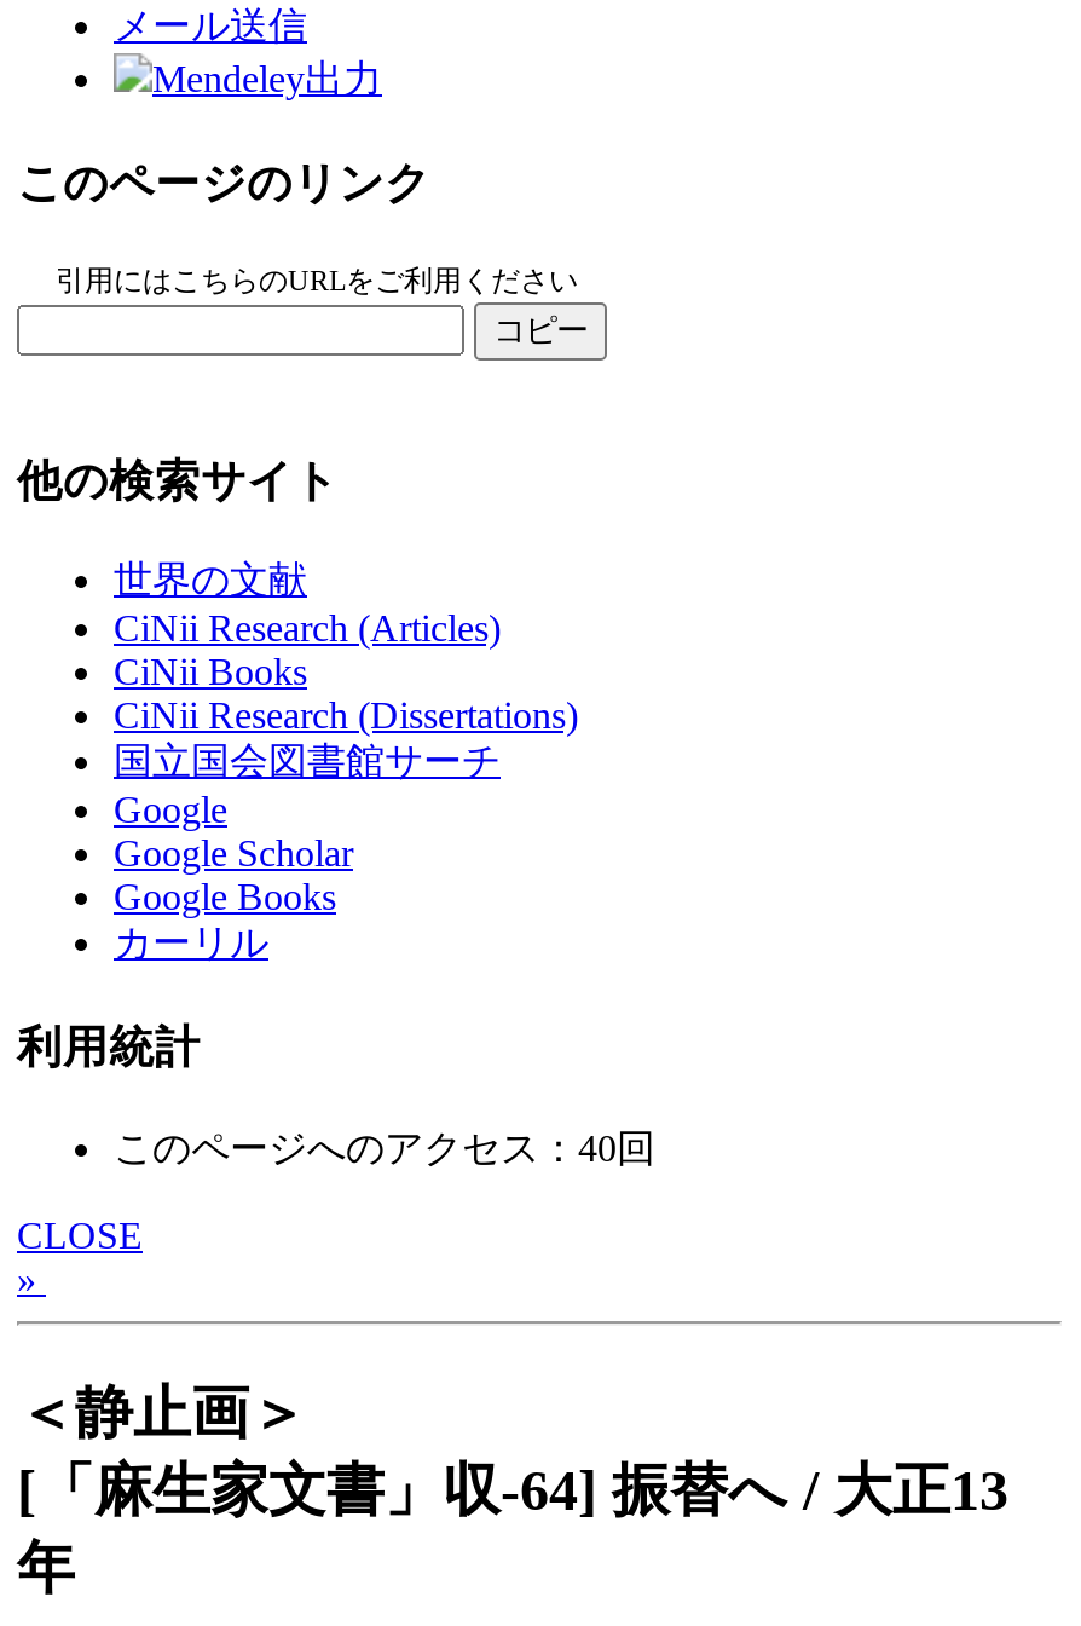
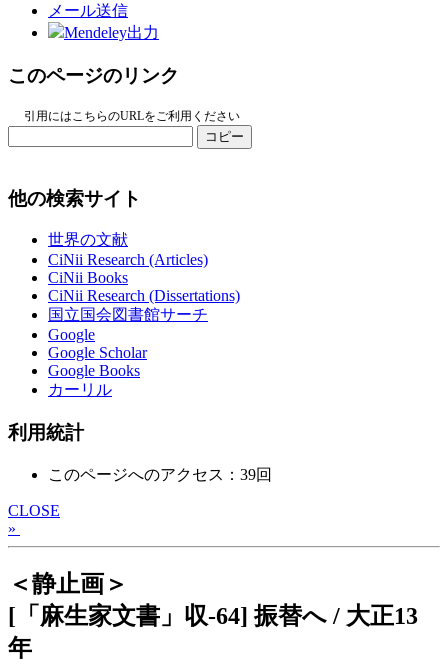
[114,1127,655,1168] このページへのアクセス：40回 -> [48,466,272,483] このページへのアクセス：39回

